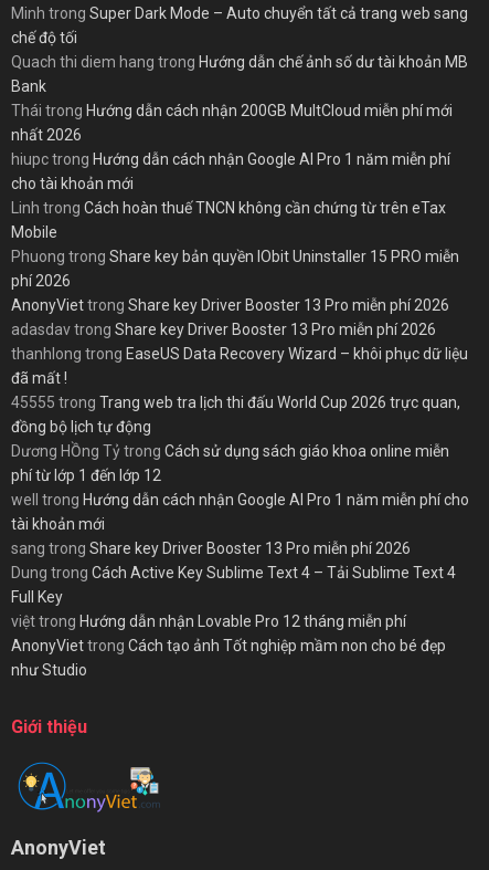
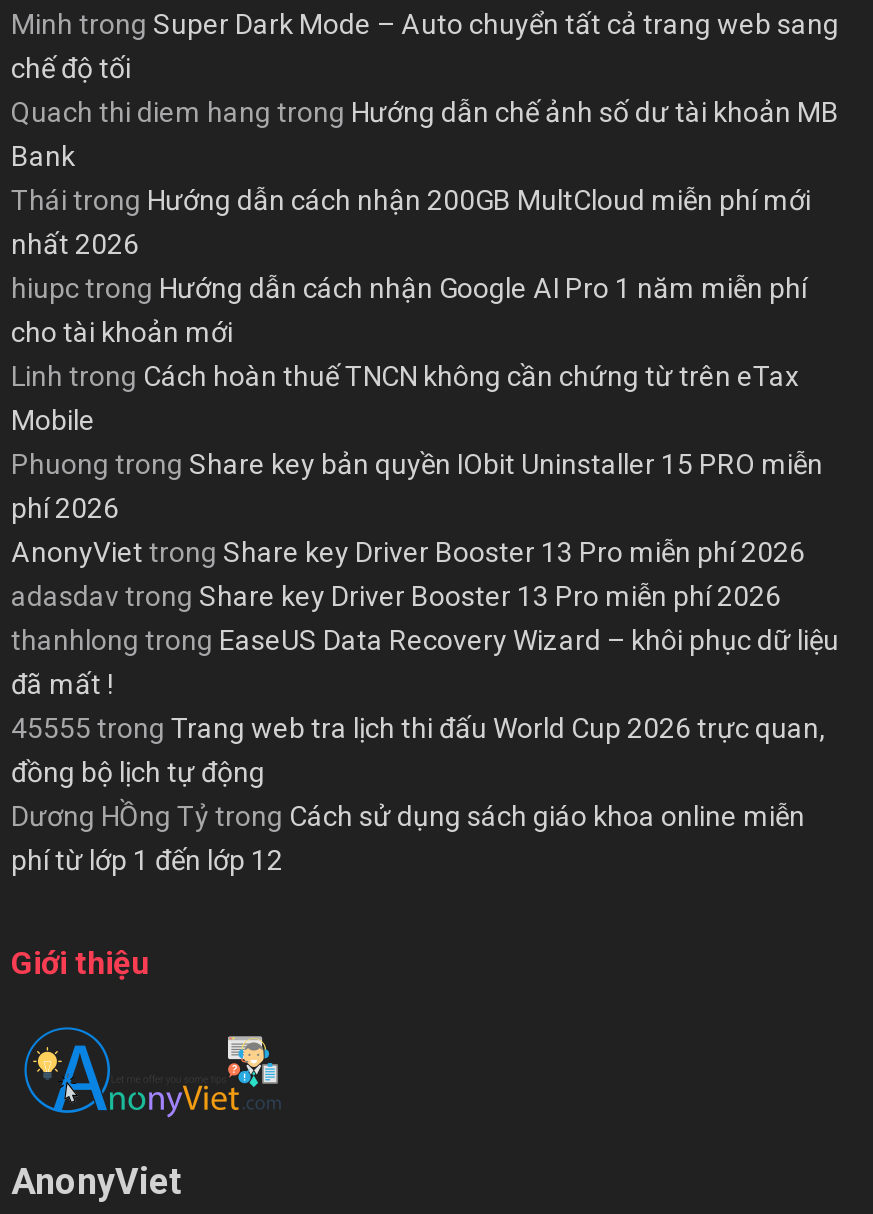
[11,490,469,678] well trong Hướng dẫn cách nhận Google AI Pro 1 năm miễn phí cho | tài khoản mới | sang trong Share key Driver Booster 13 Pro miễn phí 2026 | Dung trong Cách Active Key Sublime Text 4 – Tải Sublime Text 4 | Full Key | việt trong Hướng dẫn nhận Lovable Pro 12 tháng miễn phí | AnonyViet trong Cách tạo ảnh Tốt nghiệp mầm non cho bé đẹp | như Studio -> none

